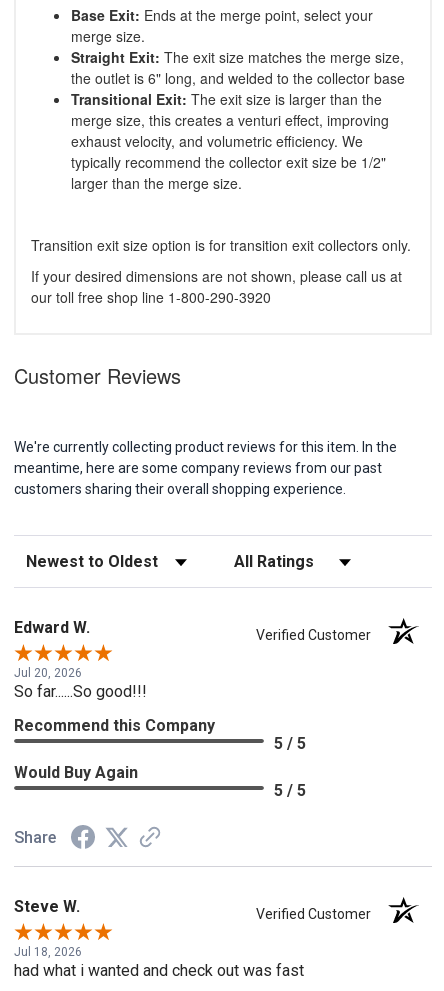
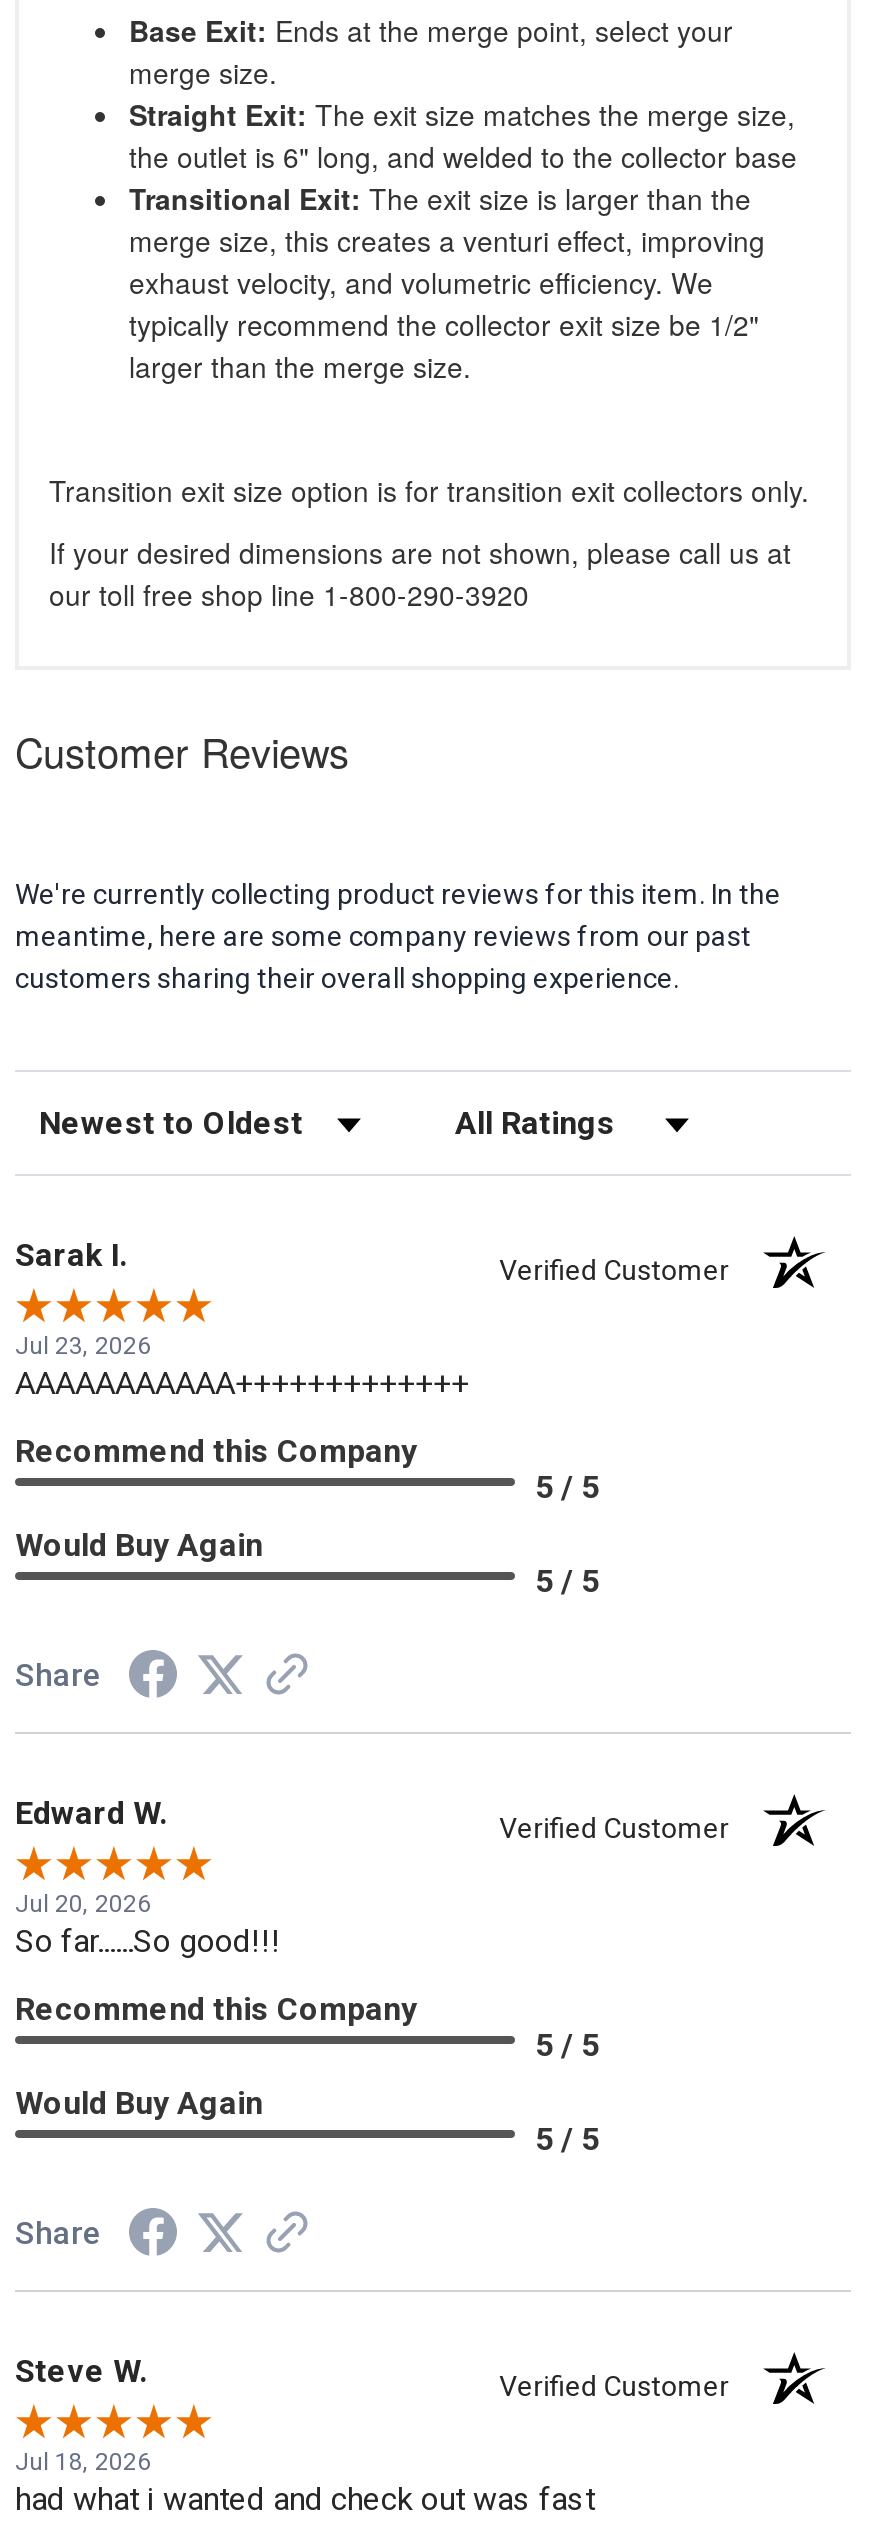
none -> [15,1237,747,1695] Sarak I. | Verified Customer | Jul 23, 2026 | AAAAAAAAAAA+++++++++++++ | Recommend this Company | 5 / 5 | Would Buy Again | 5 / 5 | Share

